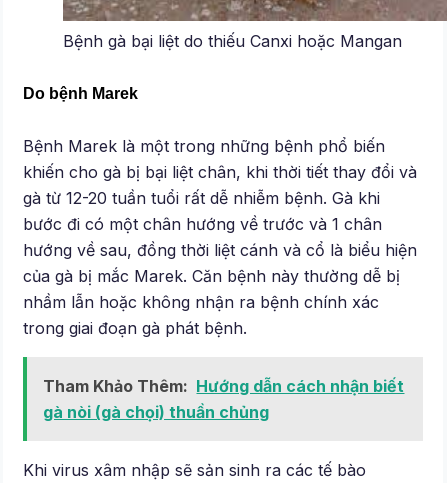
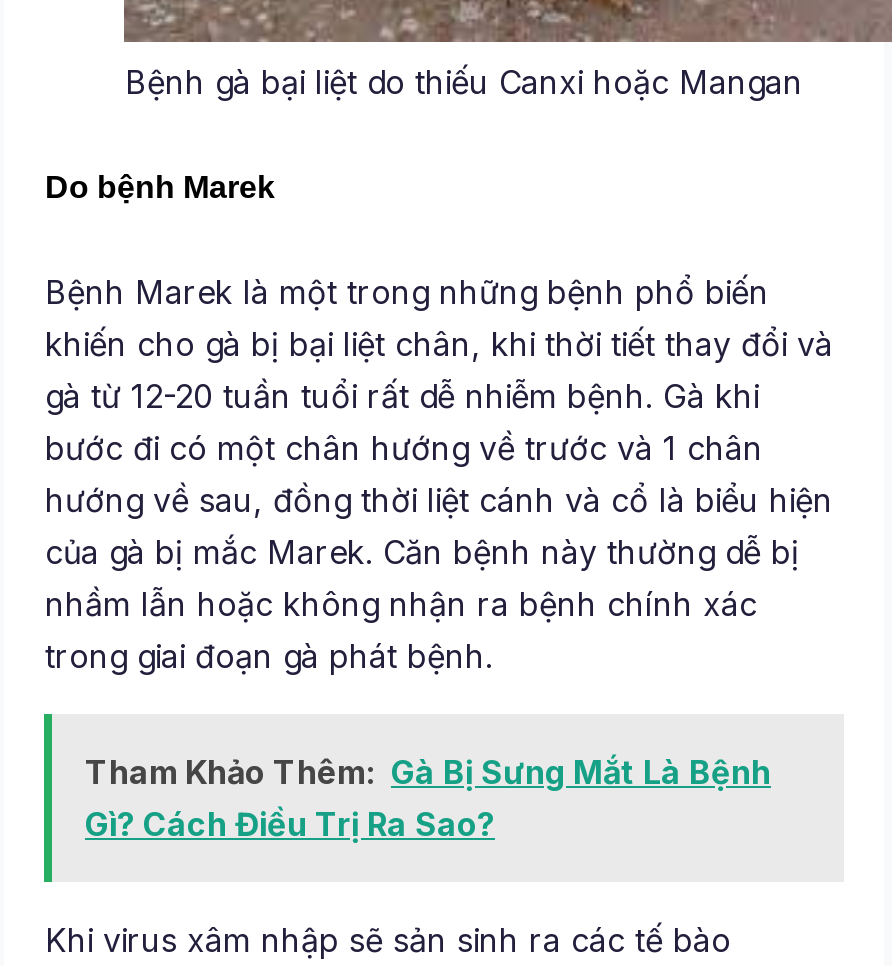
[43,375,404,421] Tham Khảo Thêm: Hướng dẫn cách nhận biết | gà nòi (gà chọi) thuần chủng -> [85,751,771,843] Tham Khảo Thêm: Gà Bị Sưng Mắt Là Bệnh | Gì? Cách Điều Trị Ra Sao?

